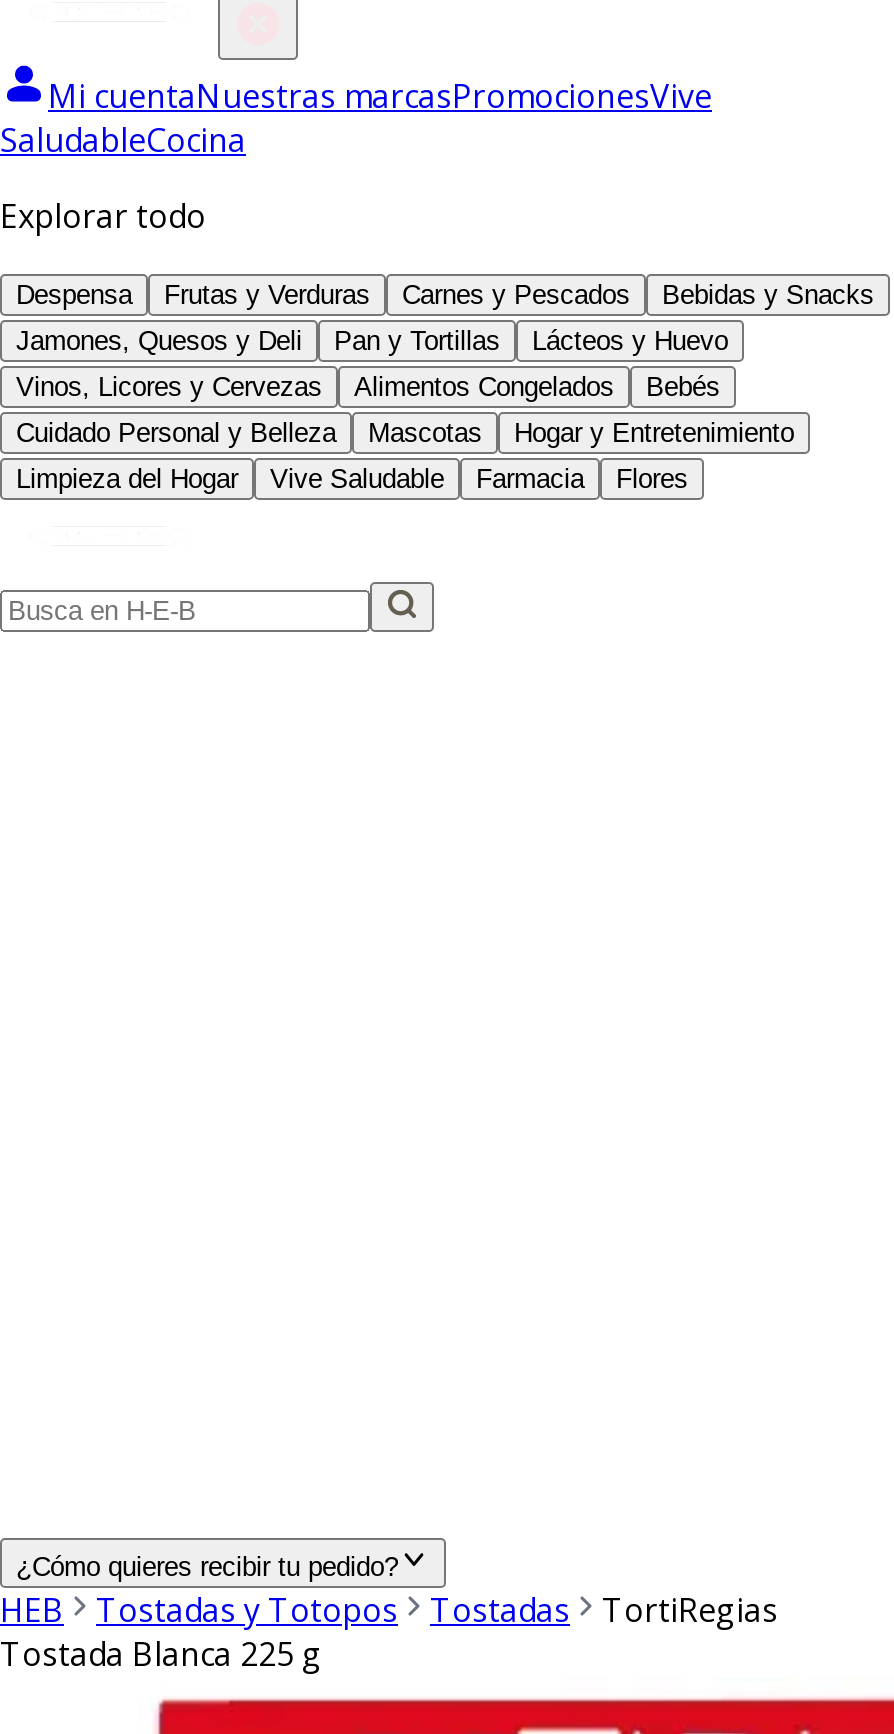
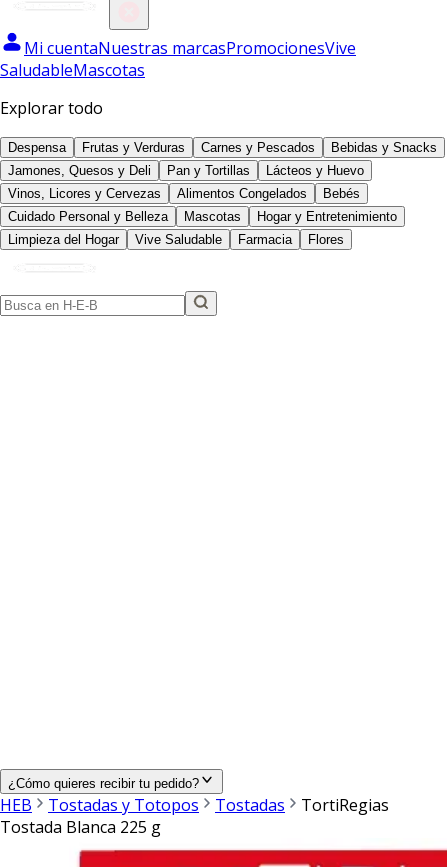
[0,118,246,162] SaludableCocina -> [0,59,145,81] SaludableMascotas

